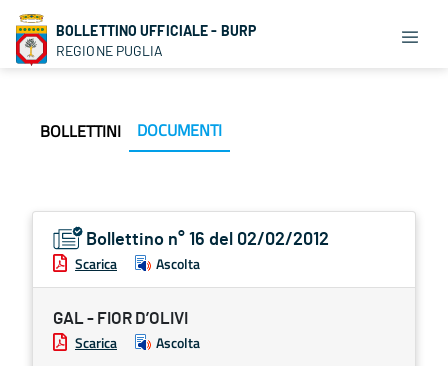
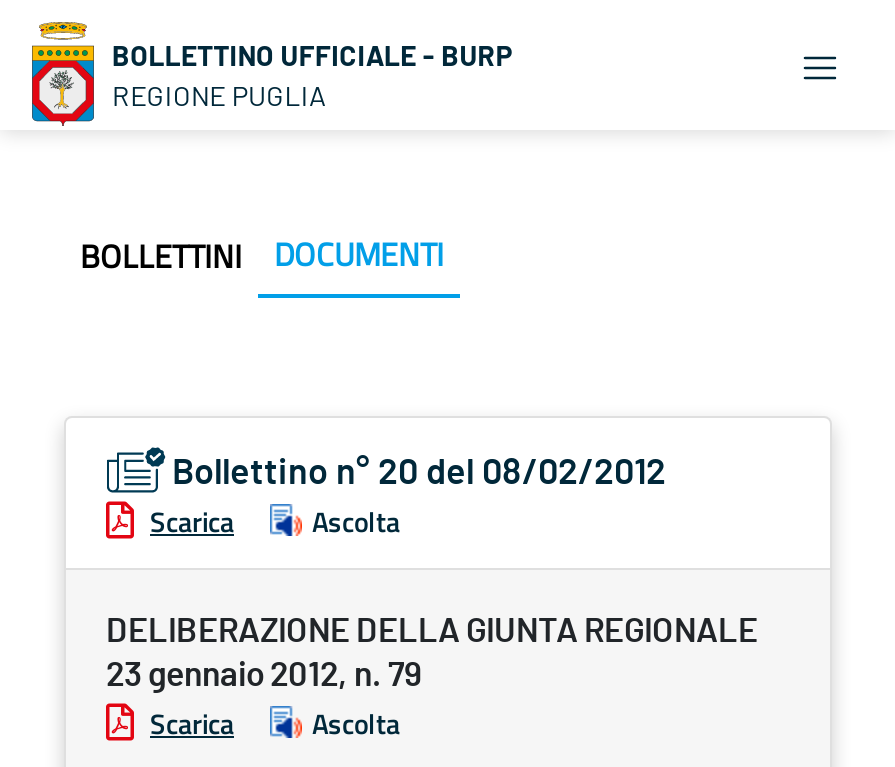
[86,231,329,249] Bollettino n° 16 del 02/02/2012 -> [172,456,666,492] Bollettino n° 20 del 08/02/2012
[53,310,188,327] GAL - FIOR D’OLIVI -> [106,614,758,692] DELIBERAZIONE DELLA GIUNTA REGIONALE | 23 gennaio 2012, n. 79

